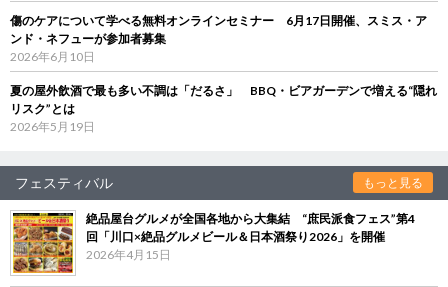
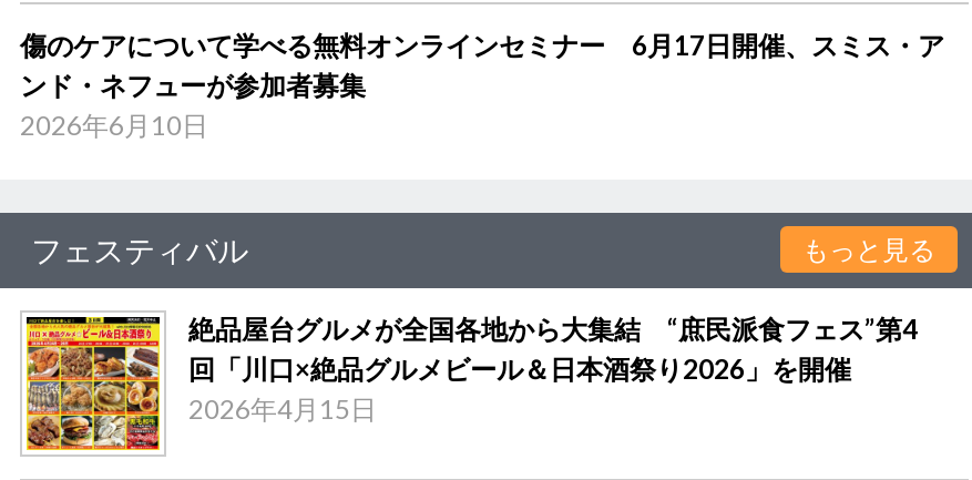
[10,83,437,134] 夏の屋外飲酒で最も多い不調は「だるさ」 BBQ・ビアガーデンで増える“隠れ | リスク”とは | 2026年5月19日 -> none

